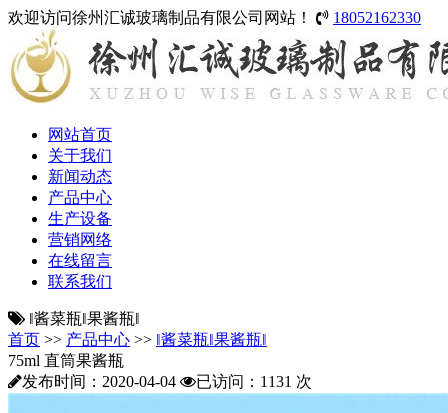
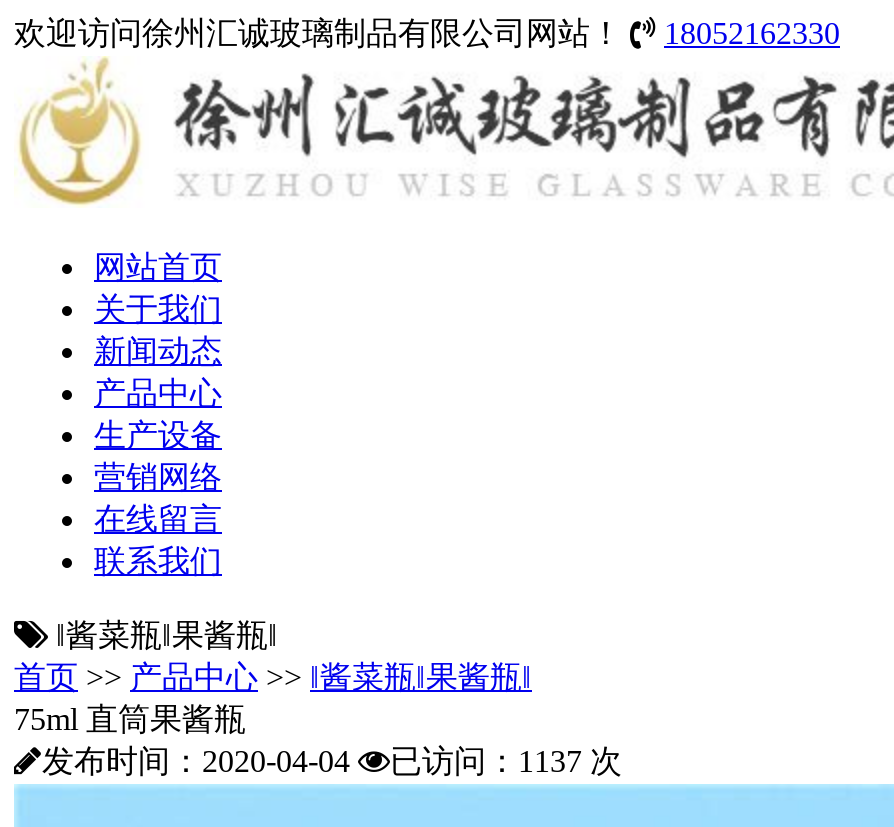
[22,373,312,390] 发布时间：2020-04-04 已访问：1131 次 -> [42,744,622,778] 发布时间：2020-04-04 已访问：1137 次

